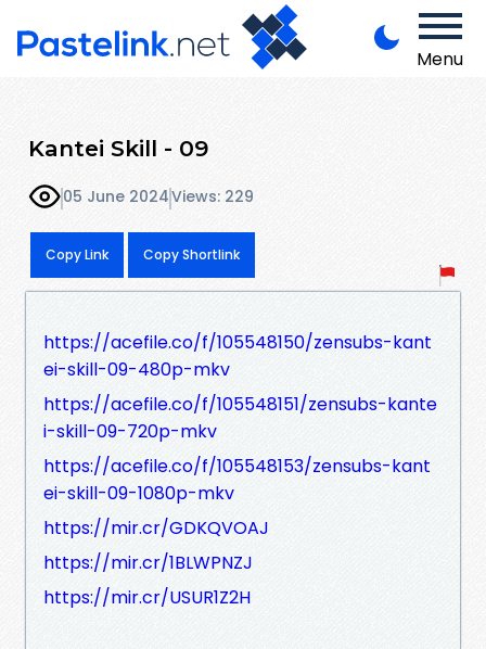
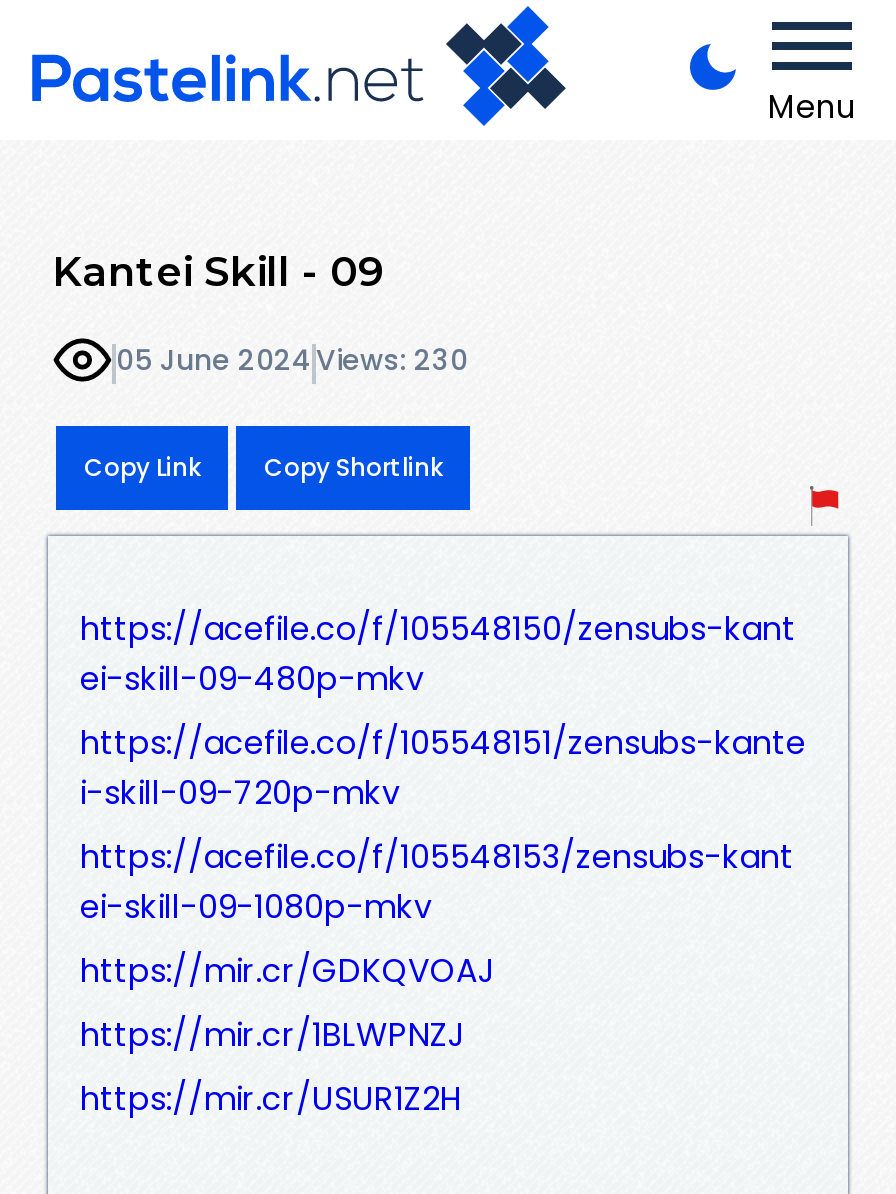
[63,186,254,208] 05 June 2024 Views: 229 -> [116,341,468,381] 05 June 2024 Views: 230

